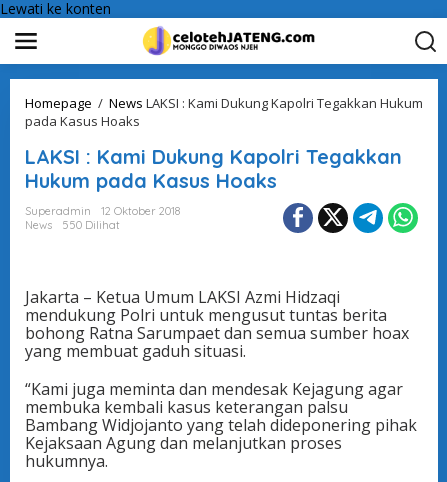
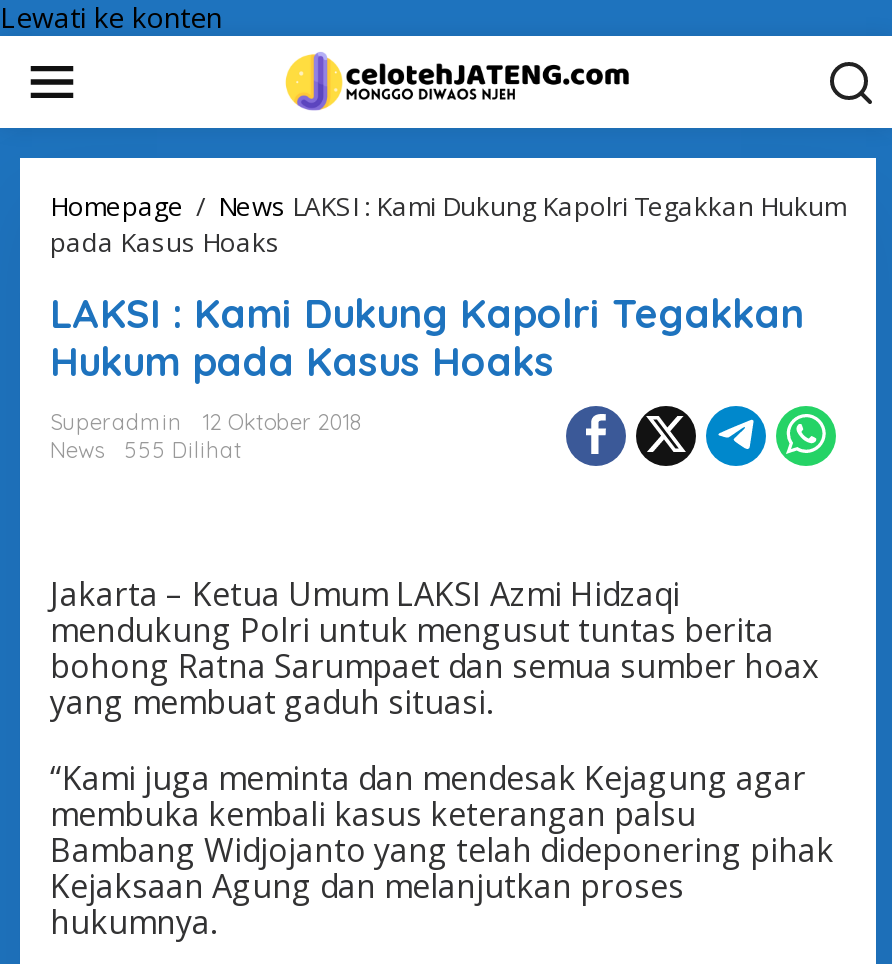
[25,218,120,232] News 550 Dilihat -> [50,436,242,464] News 555 Dilihat

